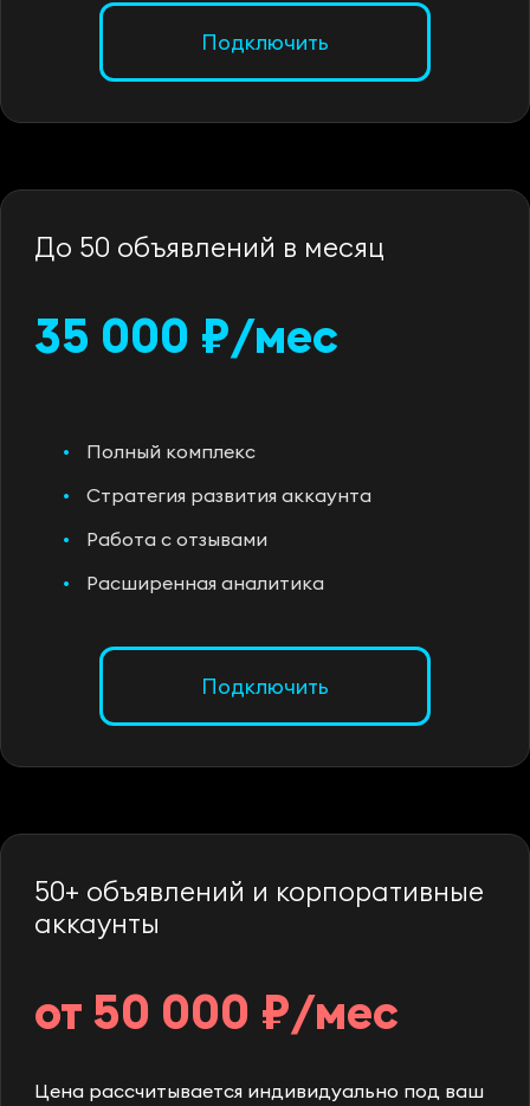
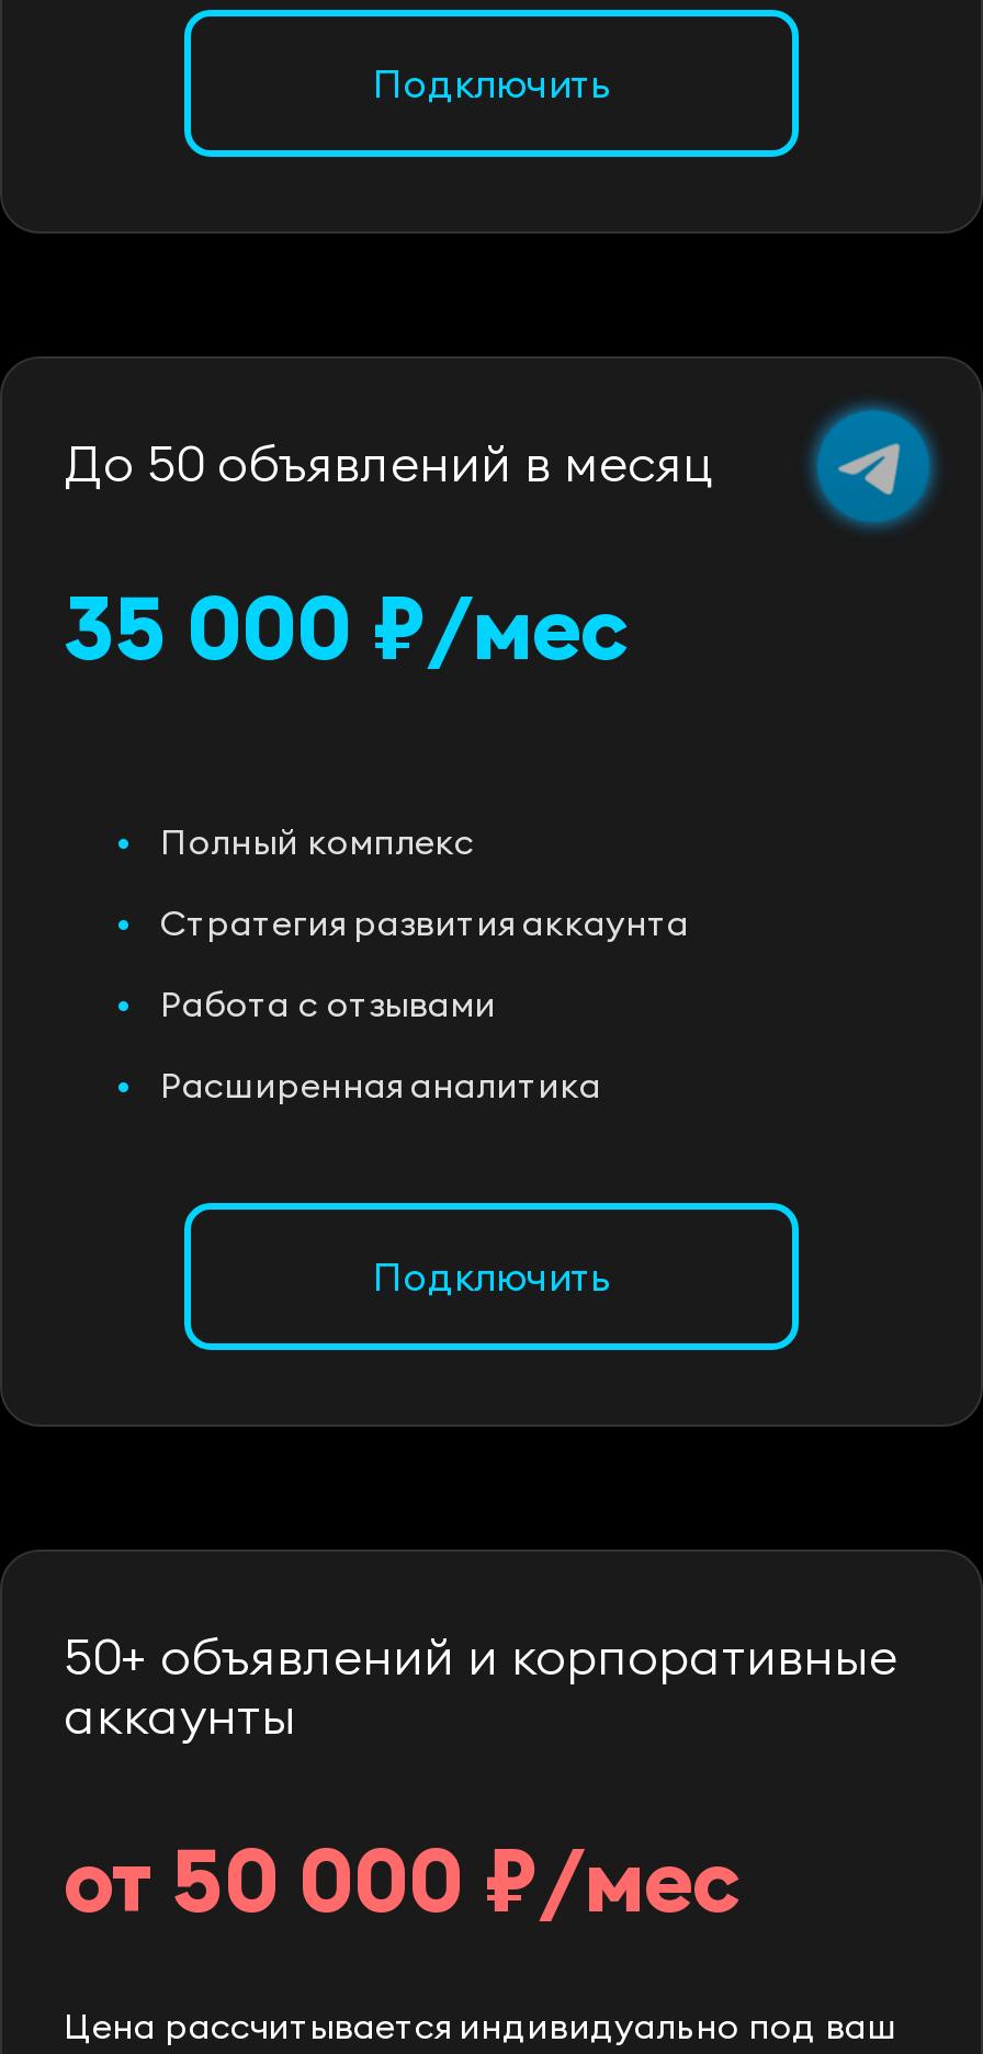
none -> [807,400,939,532] [image]

